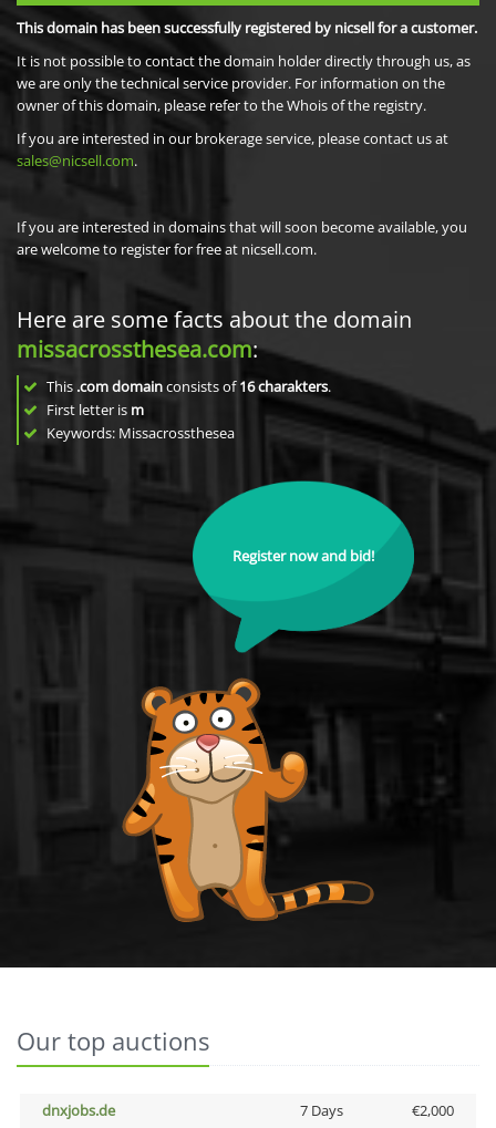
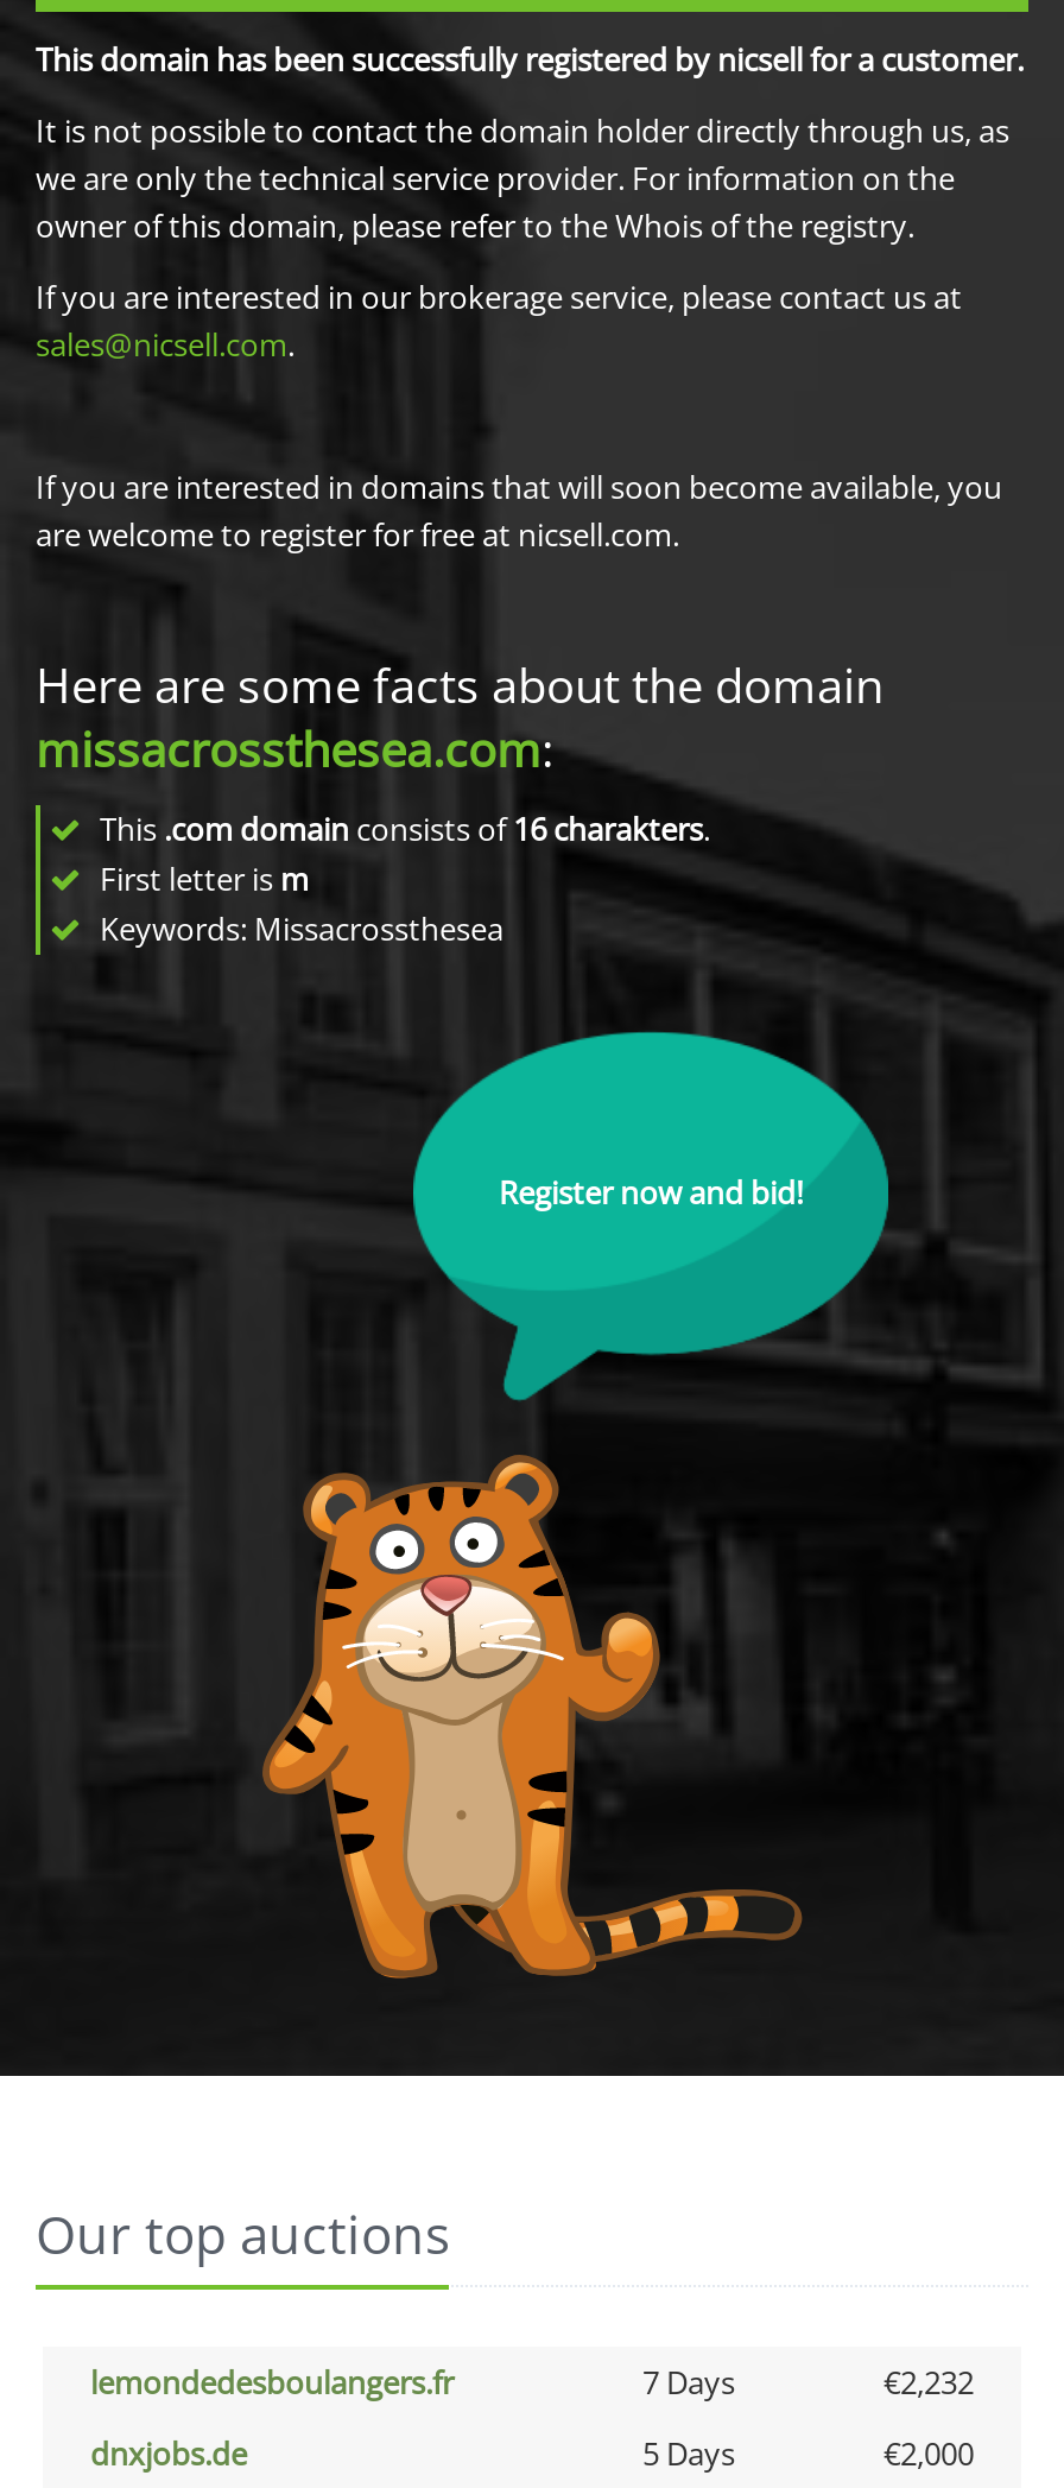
none -> [90,2361,974,2404] lemondedesboulangers.fr | 7 Days | €2,232
[299,1100,343,1120] 7 Days -> [642,2432,735,2475] 5 Days

